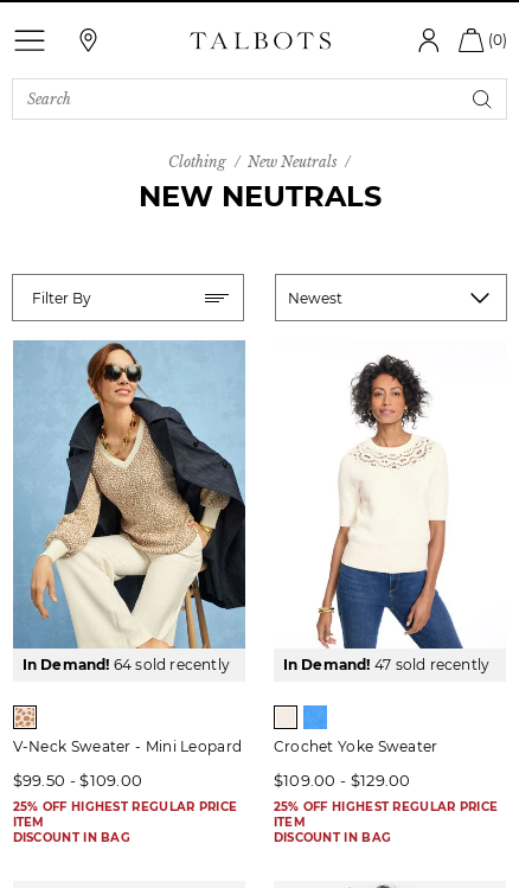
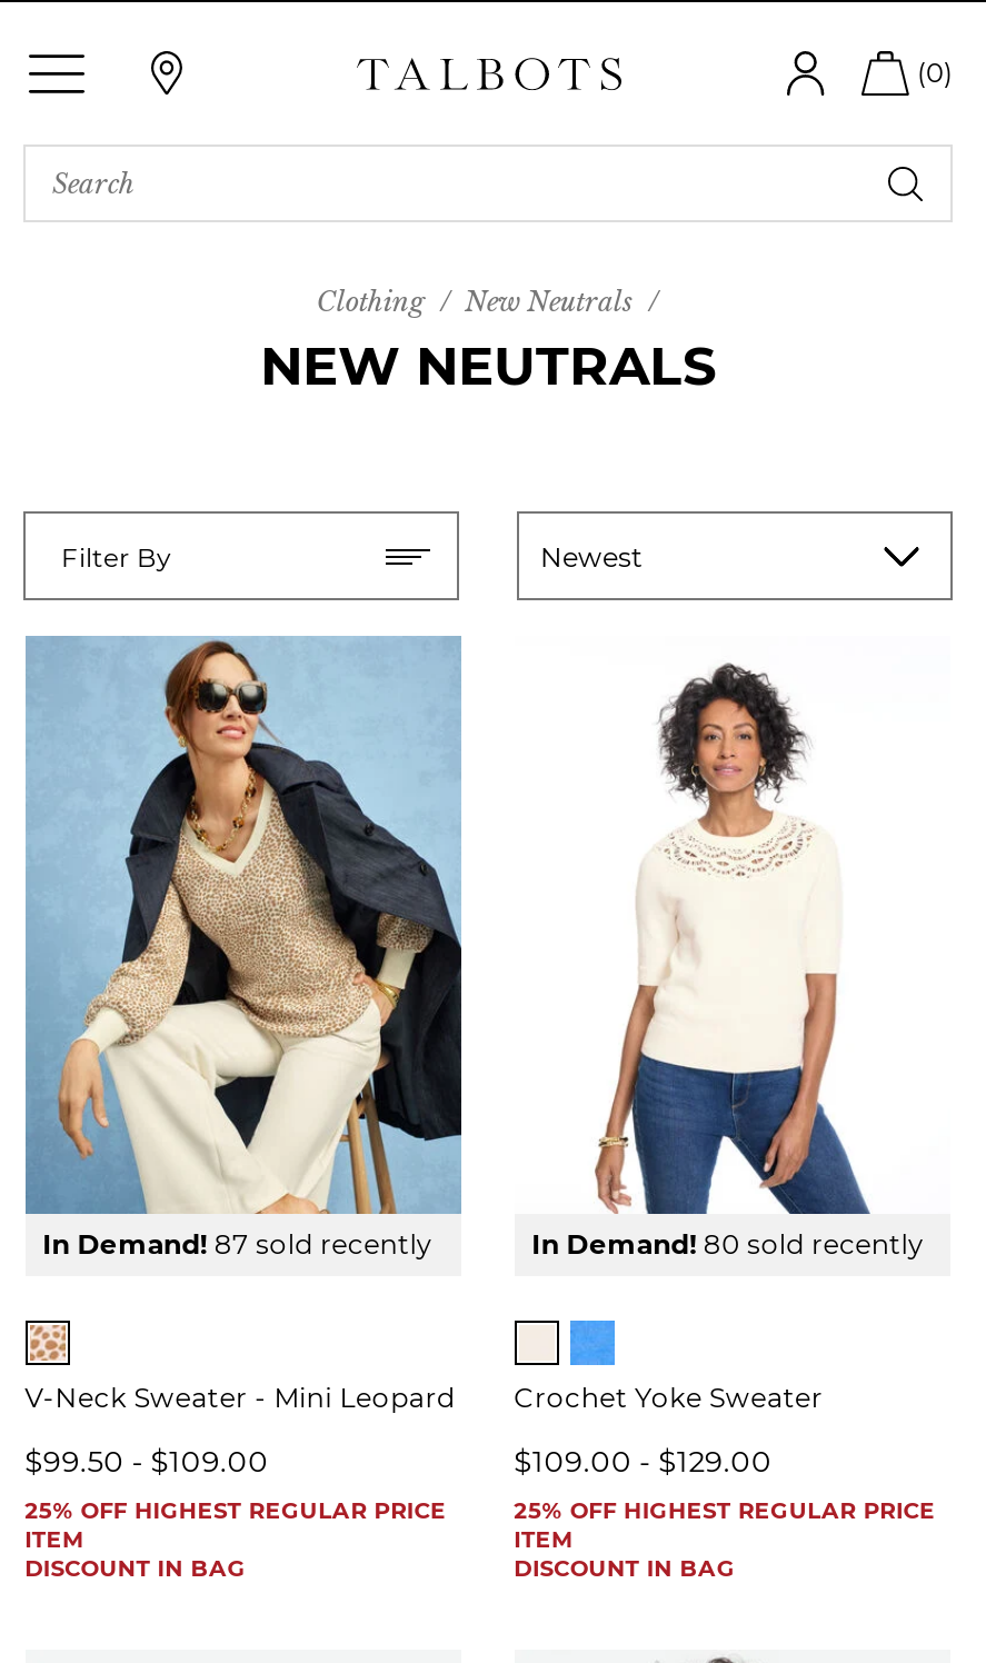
[22,655,230,673] In Demand! 64 sold recently -> [42,1227,433,1260] In Demand! 87 sold recently
[283,655,490,673] In Demand! 47 sold recently -> [532,1227,924,1260] In Demand! 80 sold recently

